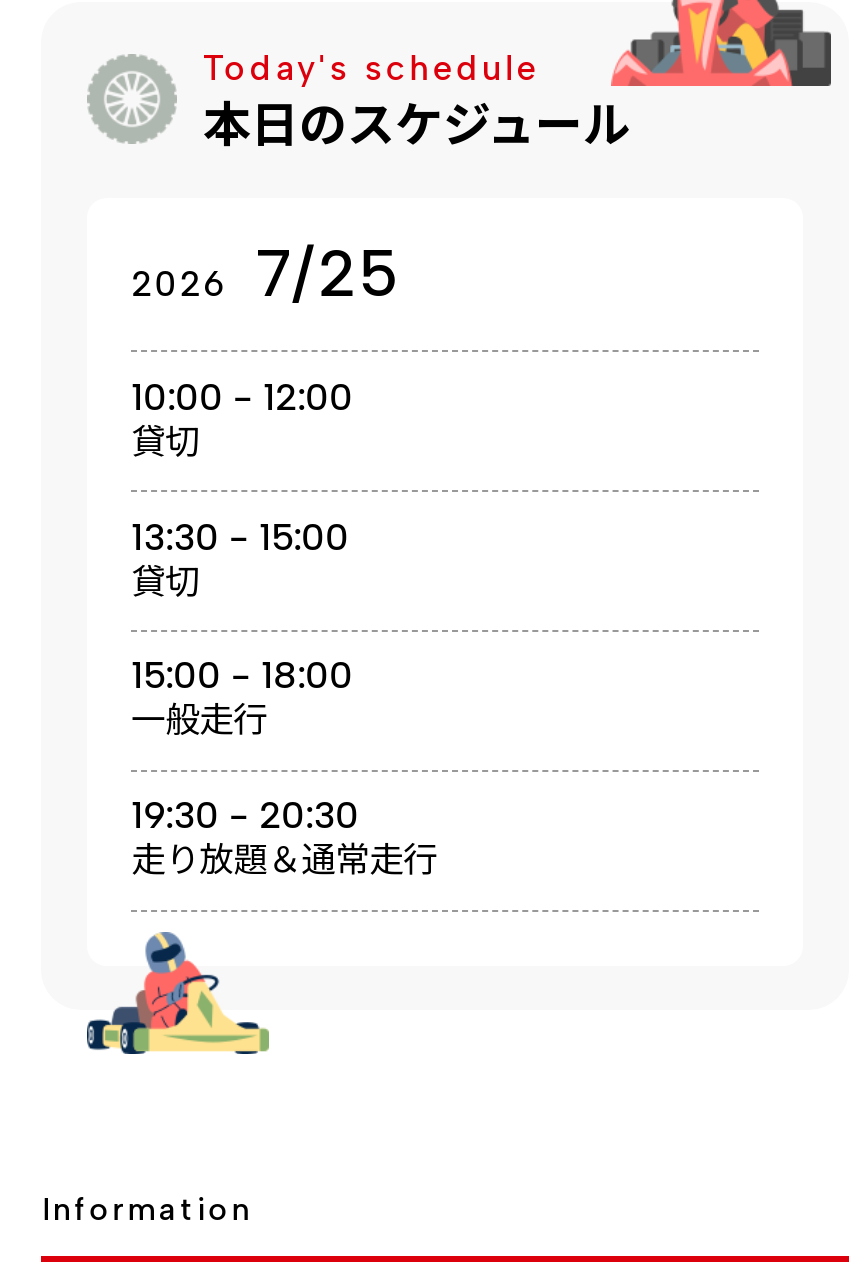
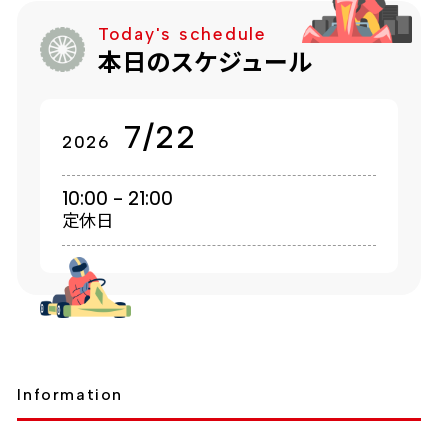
[131,236,437,883] 7/25 | 10:00 - 12:00 | 貸切 | 13:30 - 15:00 | 貸切 | 15:00 - 18:00 | 一般走行 | 19:30 - 20:30 | 走り放題＆通常走行 -> [62,118,196,232] 7/22 | 10:00 - 21:00 | 定休日

